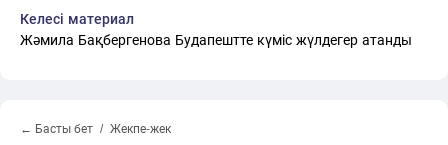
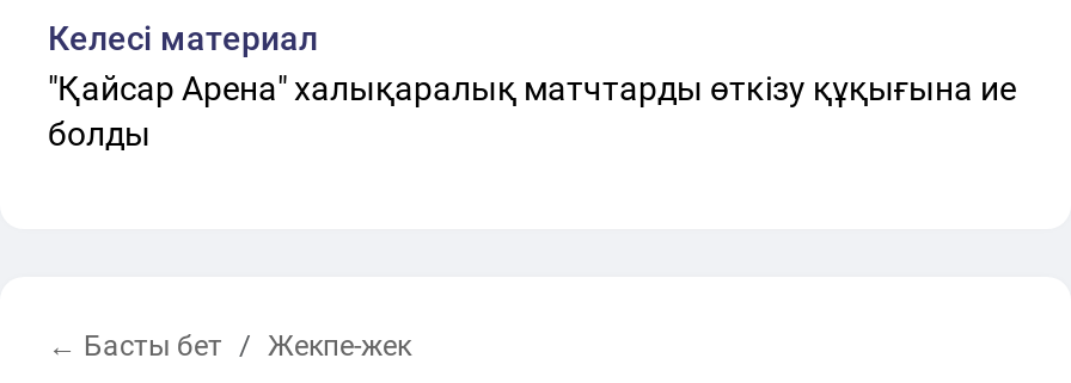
[20,32,412,48] Жәмила Бақбергенова Будапештте күміс жүлдегер атанды -> [48,70,1016,153] "Қайсар Арена" халықаралық матчтарды өткізу құқығына ие | болды

